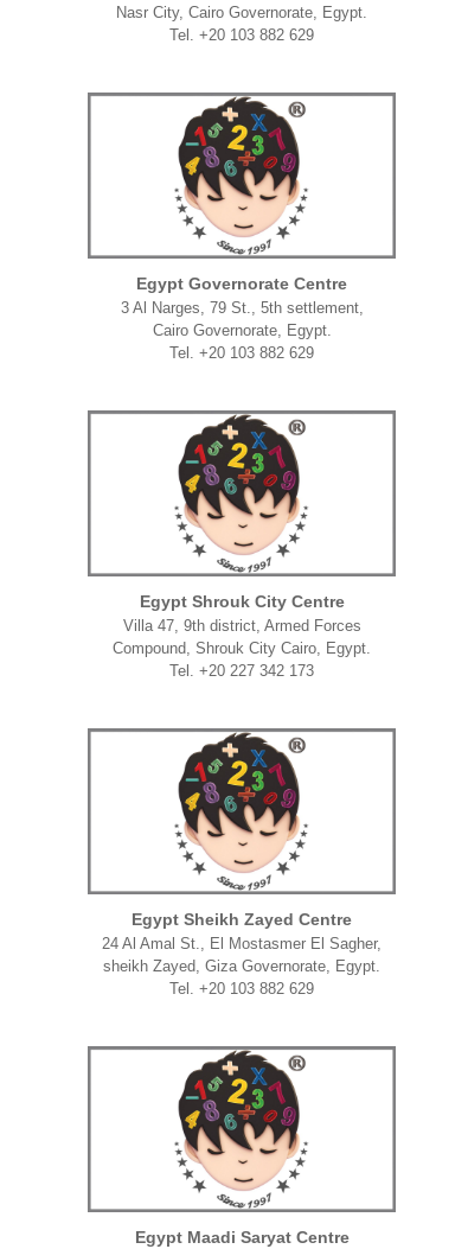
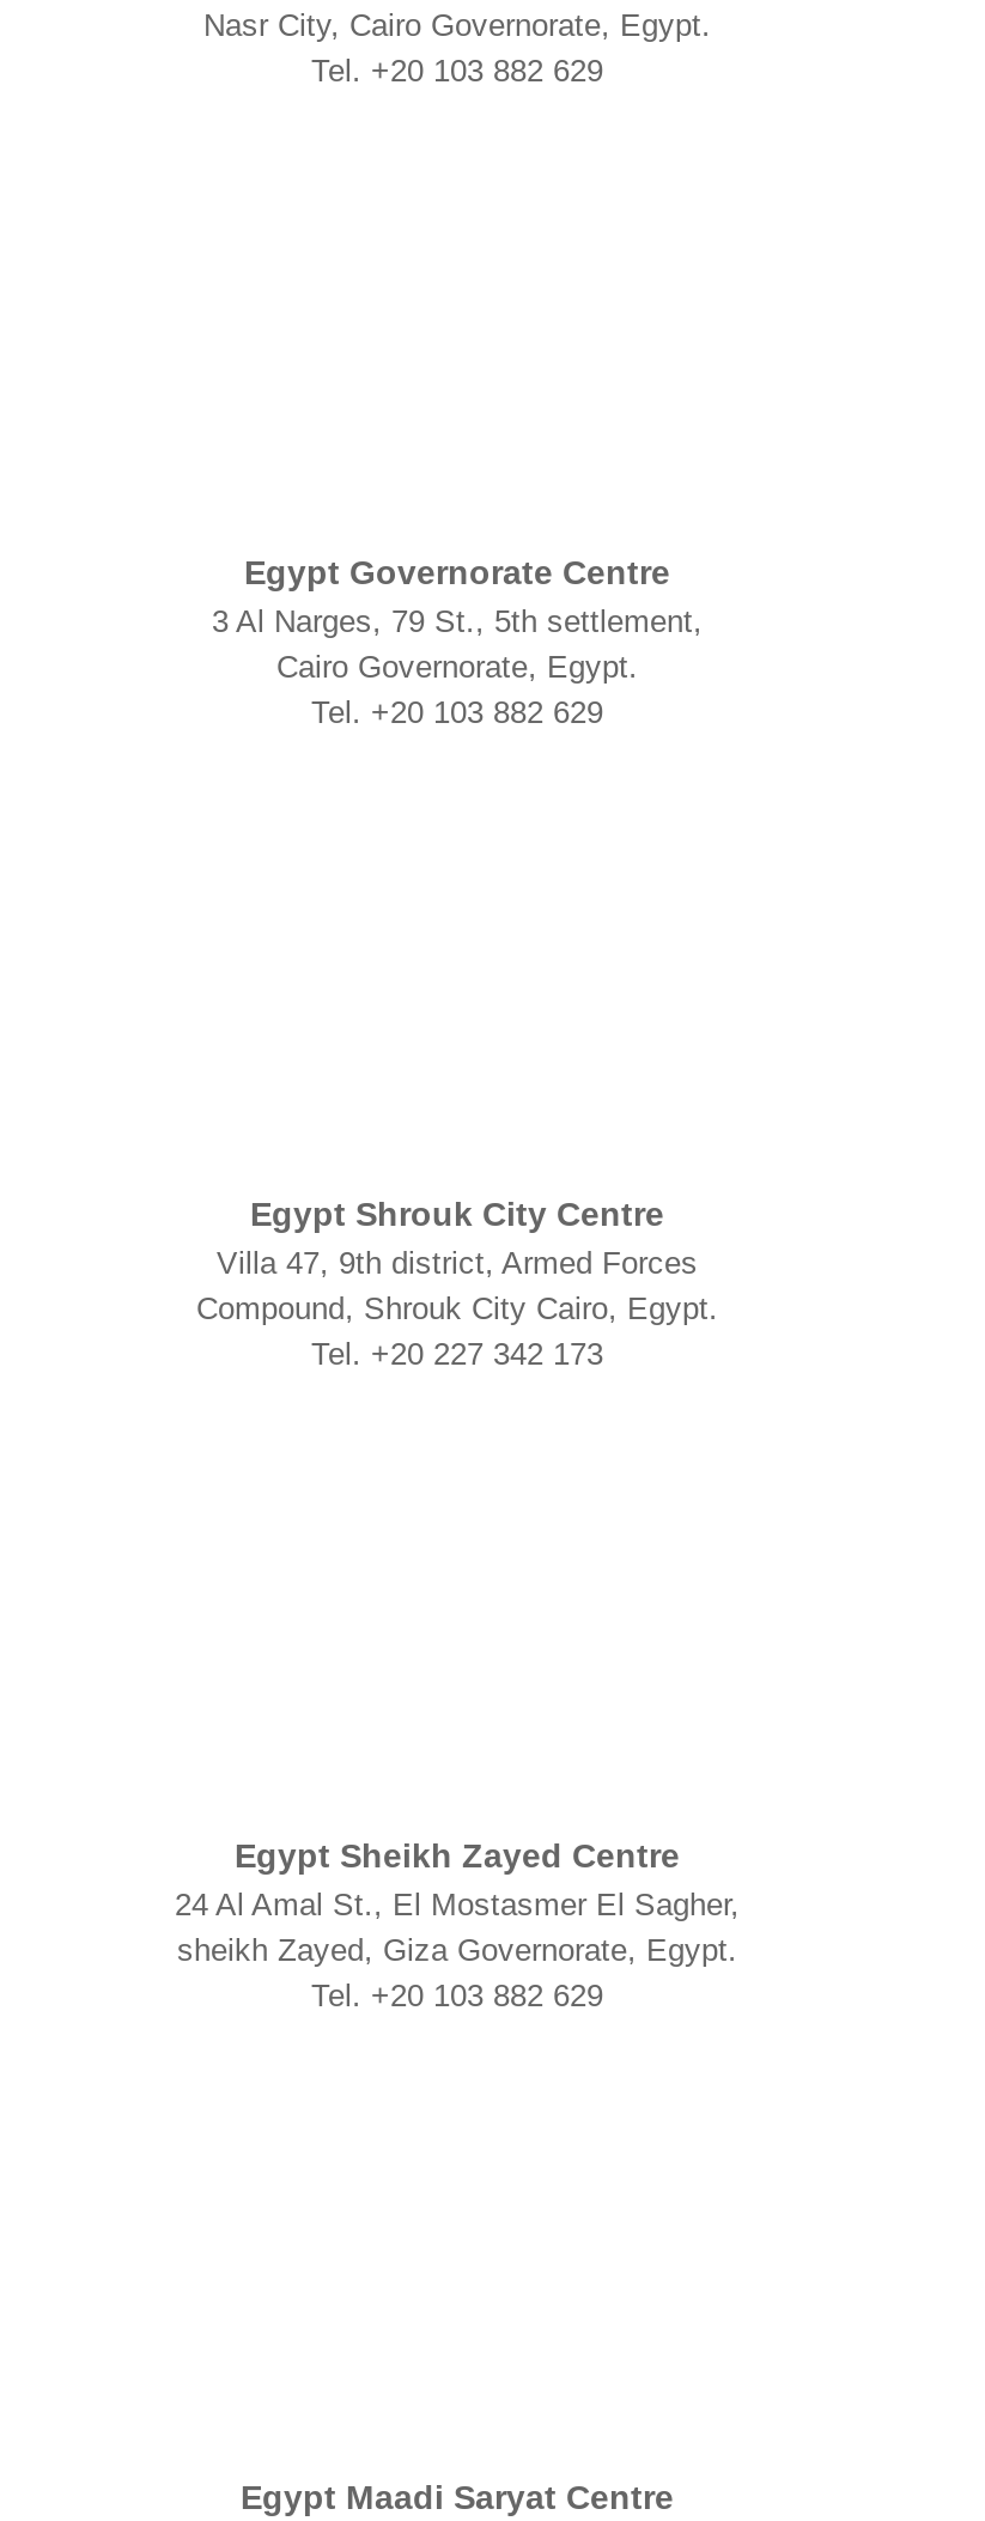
[86,91,397,260] [image] -> none
[86,409,397,578] [image] -> none
[86,727,397,896] [image] -> none
[86,1045,397,1213] [image] -> none

